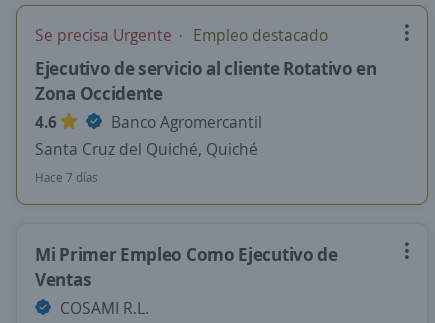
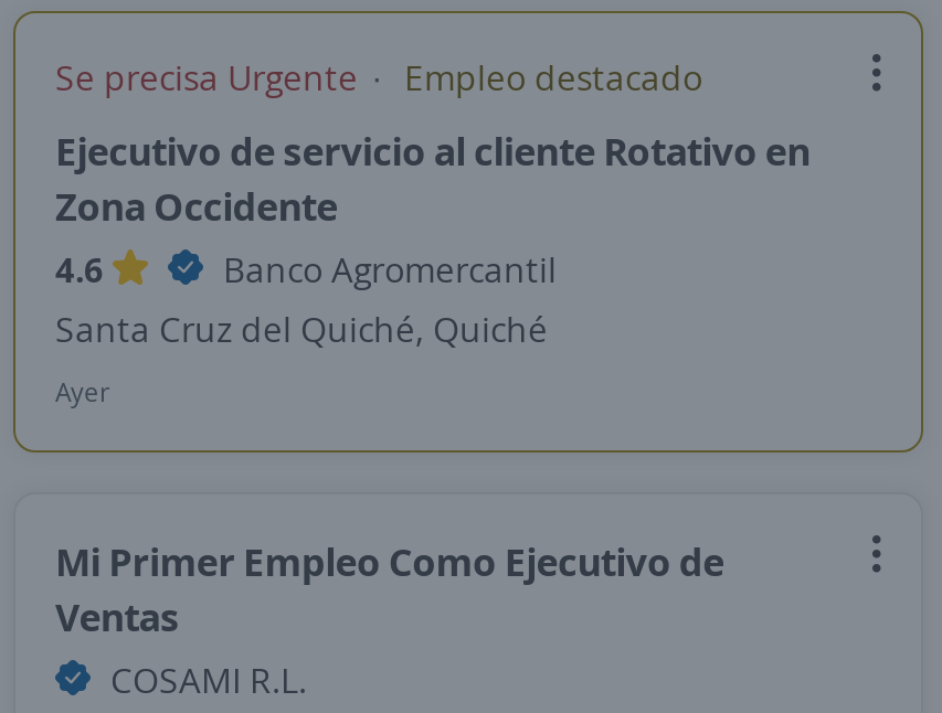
[35,169,98,186] Hace 7 días -> [55,373,110,411] Ayer

